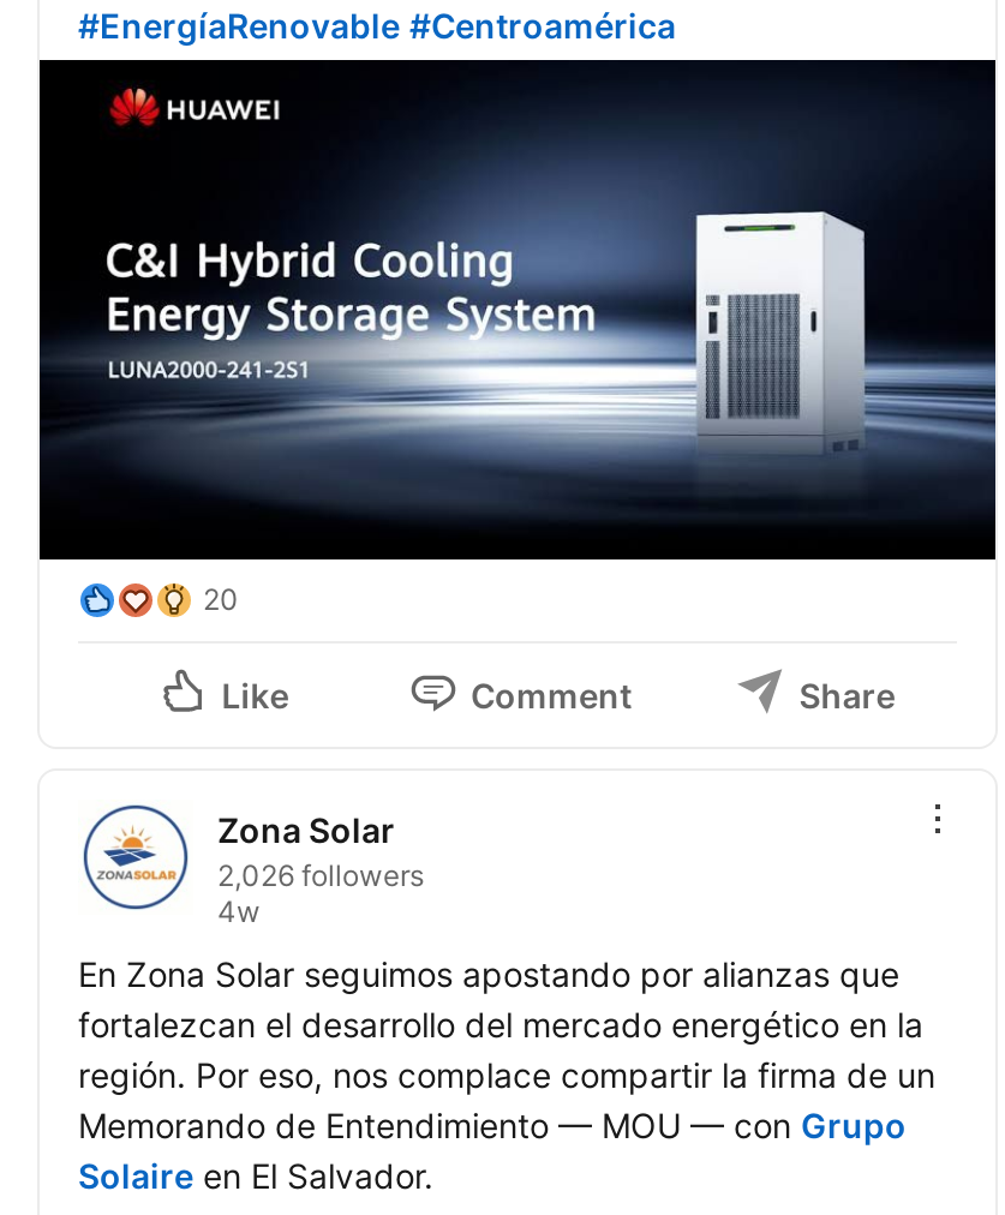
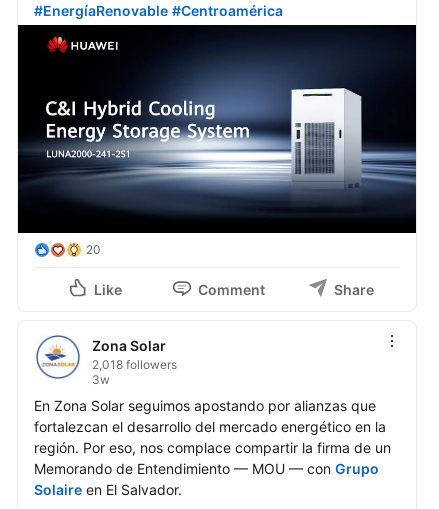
[217,857,424,929] 2,026 followers | 4w -> [92,357,177,387] 2,018 followers | 3w

